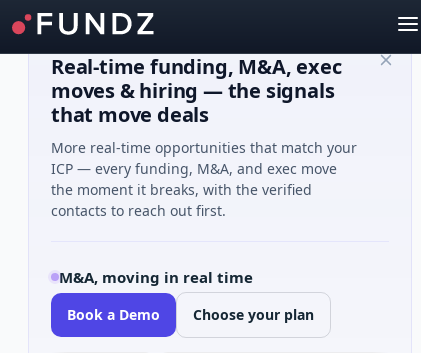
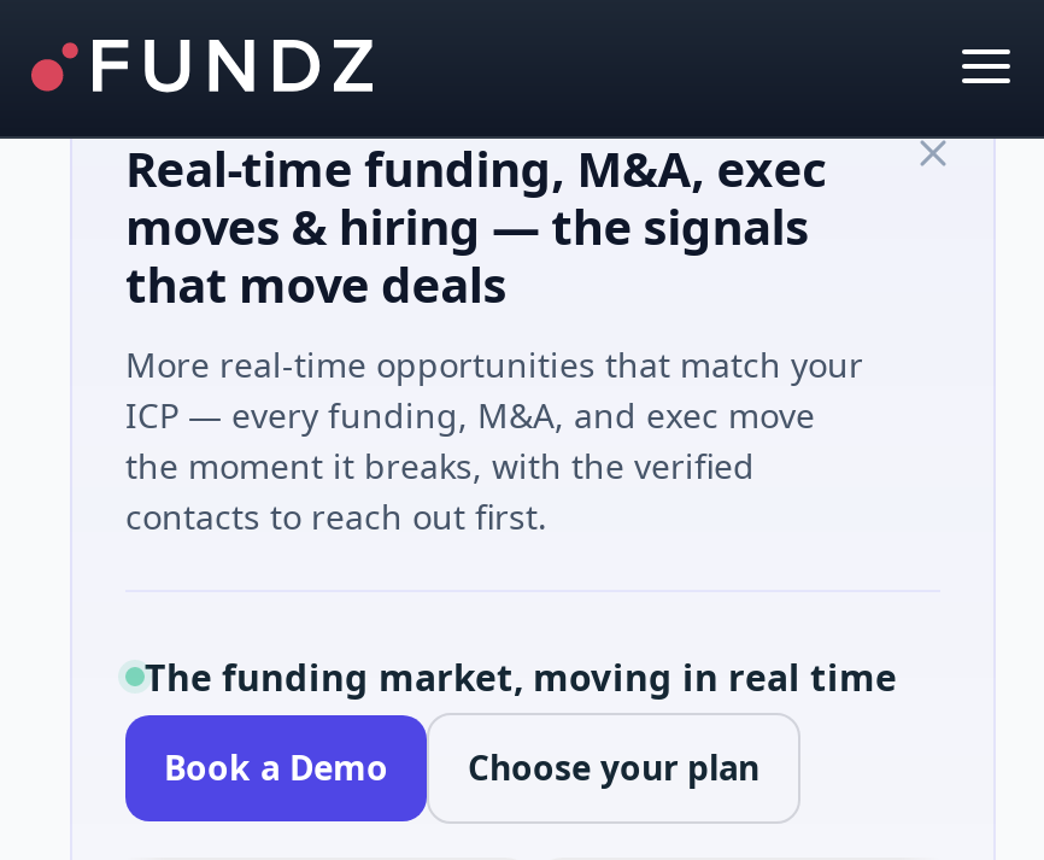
[59,267,253,287] M&A, moving in real time -> [145,653,897,701] The funding market, moving in real time

